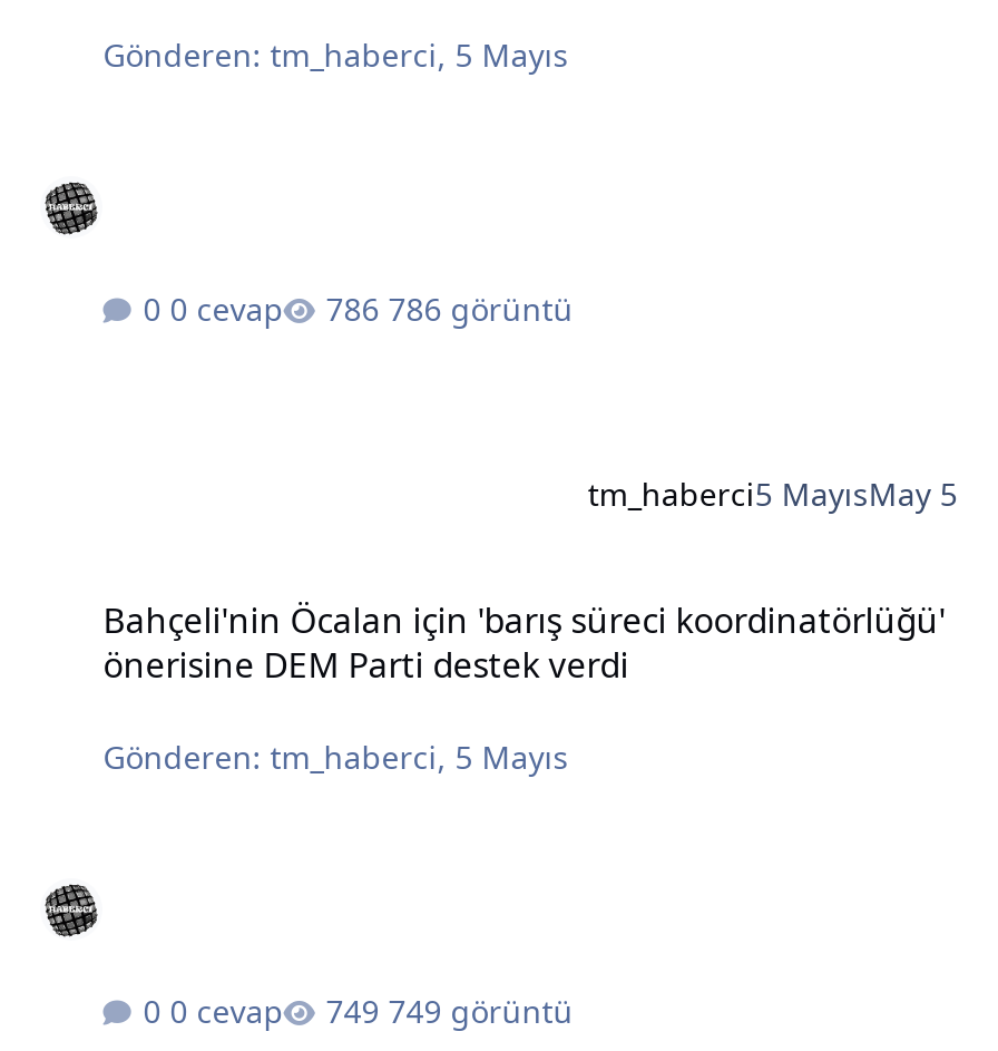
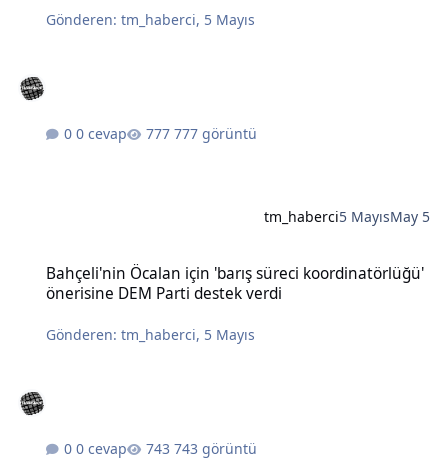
[388,288,573,330] 786 görüntü -> [174,124,257,143] 777 görüntü
[388,990,573,1032] 749 görüntü -> [174,439,257,458] 743 görüntü

